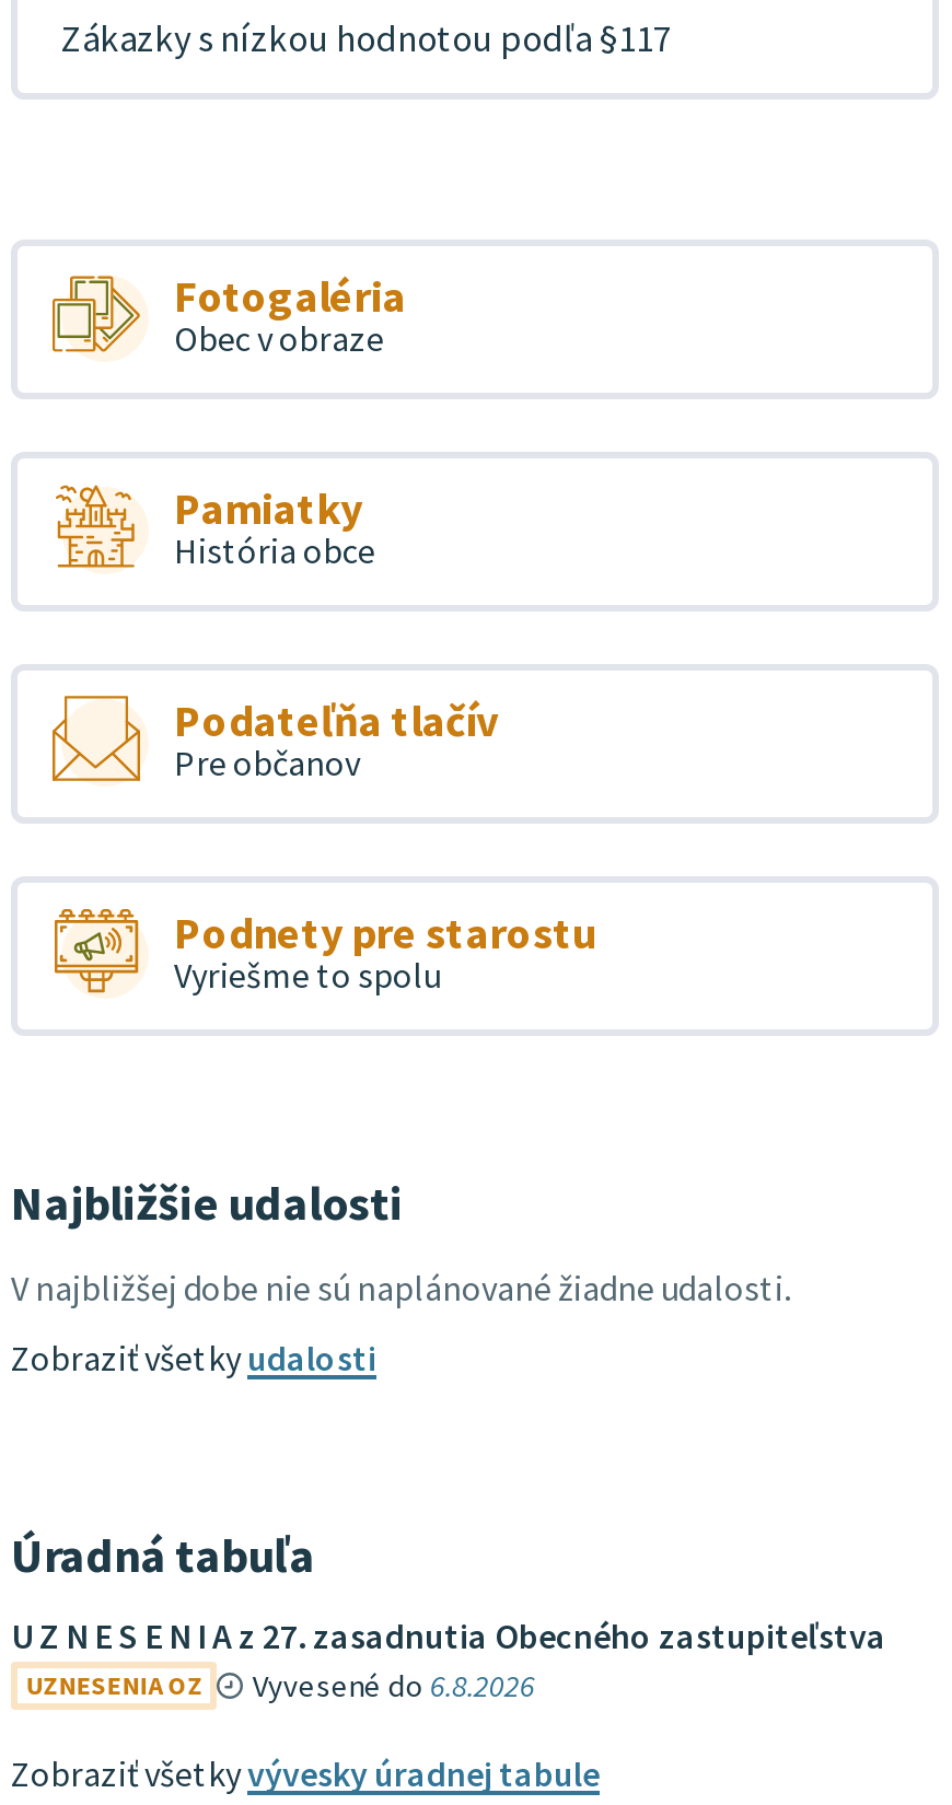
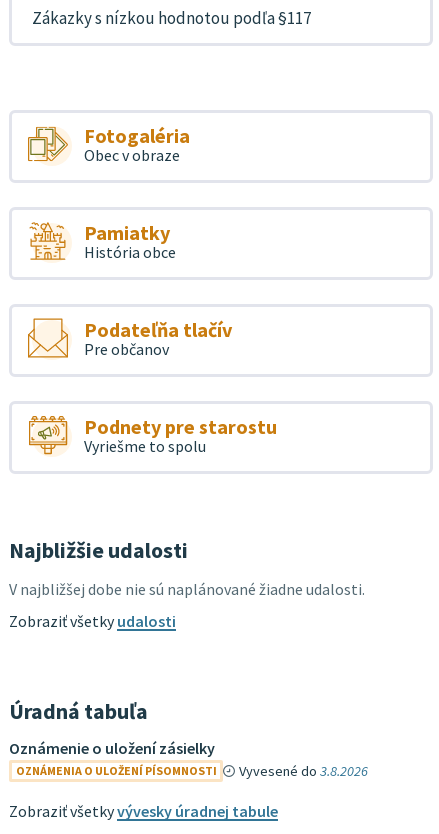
[11,1612,886,1704] U Z N E S E N I A z 27. zasadnutia Obecného zastupiteľstva | UZNESENIA OZ | Vyvesené do 6.8.2026 -> [9,737,368,779] Oznámenie o uložení zásielky | OZNÁMENIA O ULOŽENÍ PÍSOMNOSTI | Vyvesené do 3.8.2026

